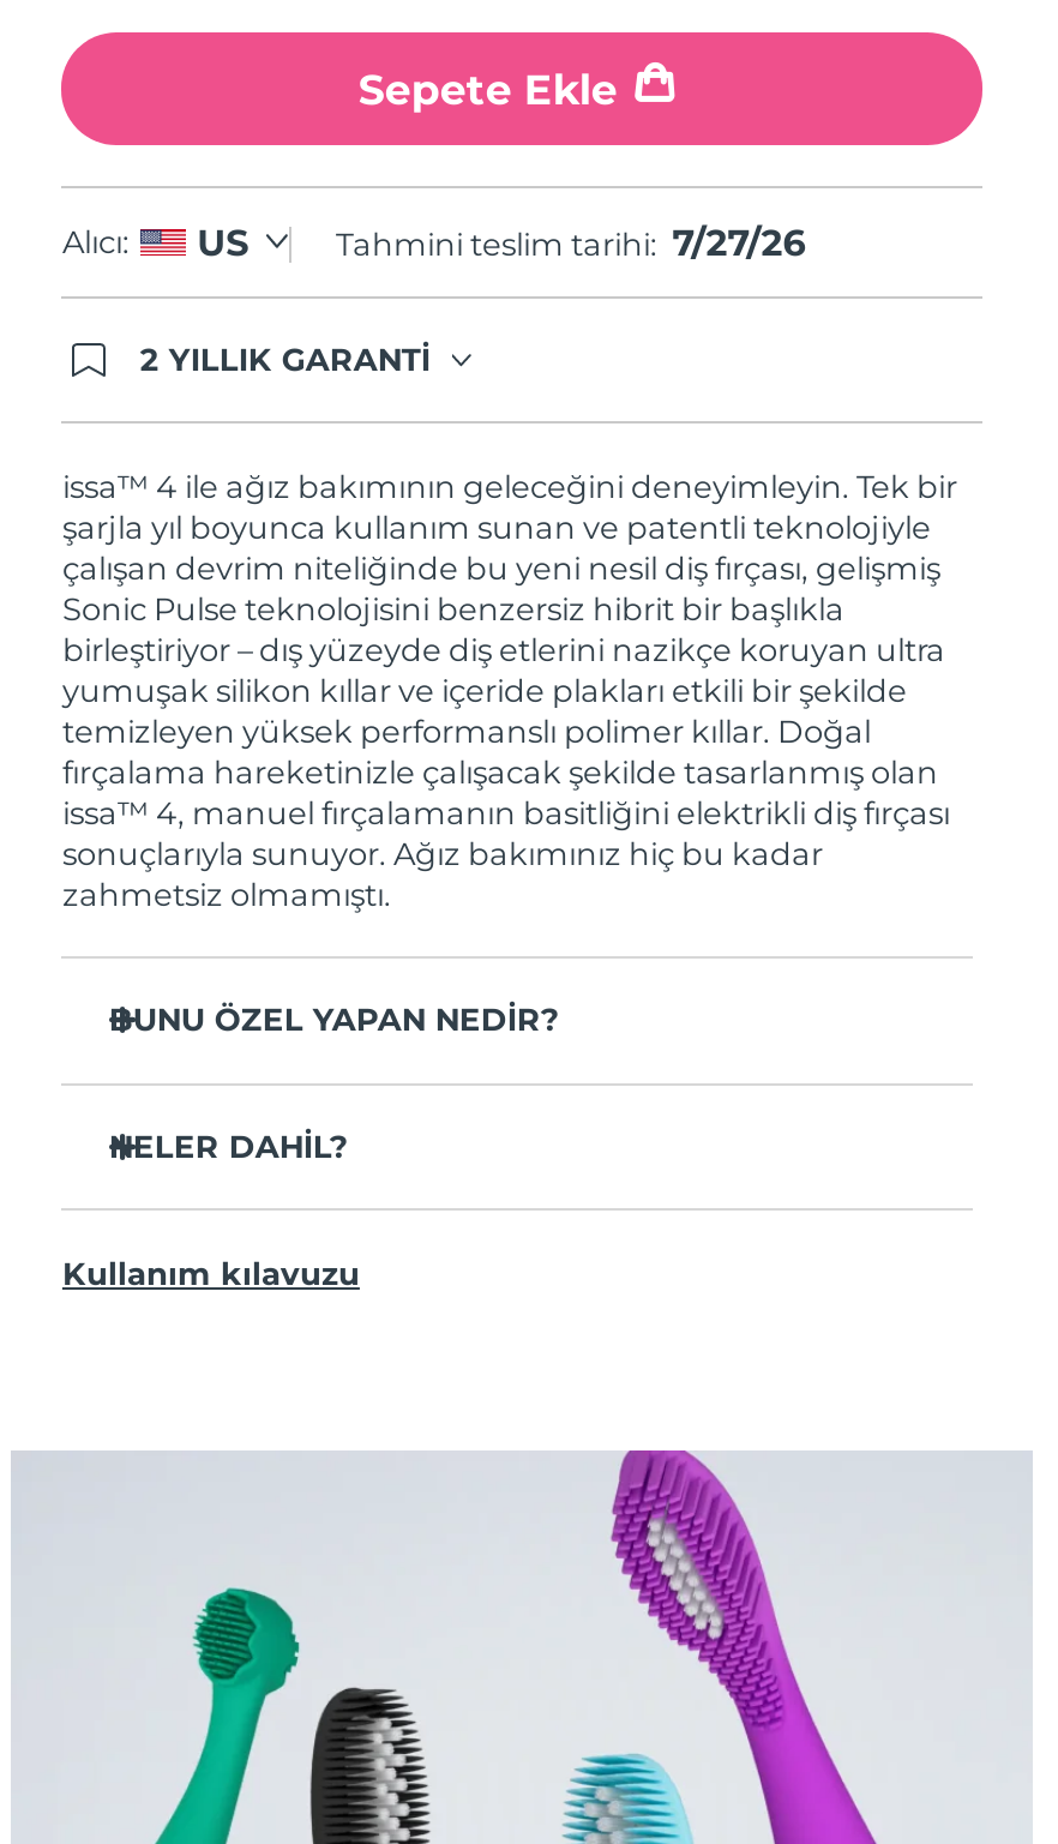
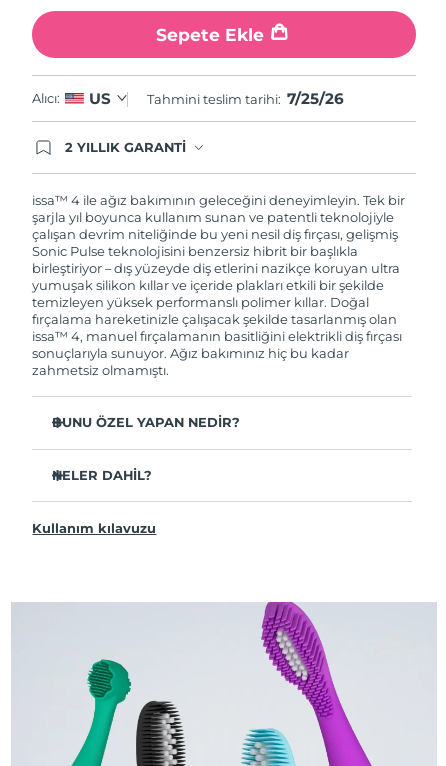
[336,218,807,264] Tahmini teslim tarihi: 7/27/26 -> [146,88,344,107] Tahmini teslim tarihi: 7/25/26

